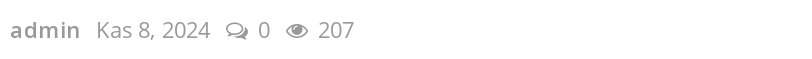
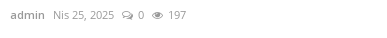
[10,15,210,45] admin Kas 8, 2024 -> [10,7,114,22] admin Nis 25, 2025
[318,15,354,45] 207 -> [168,7,186,22] 197

